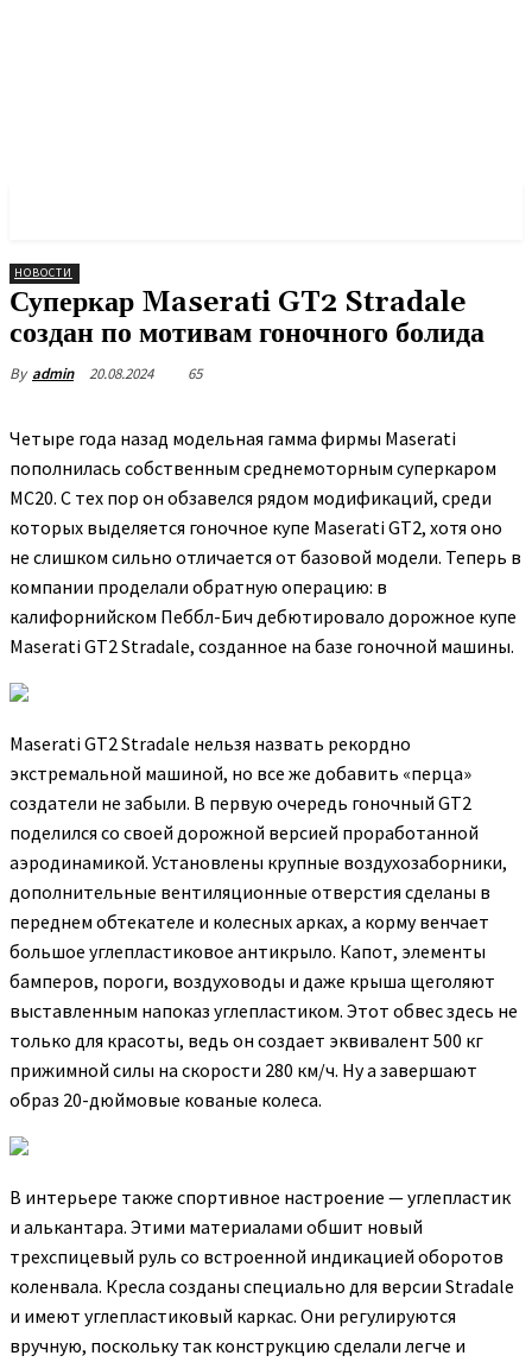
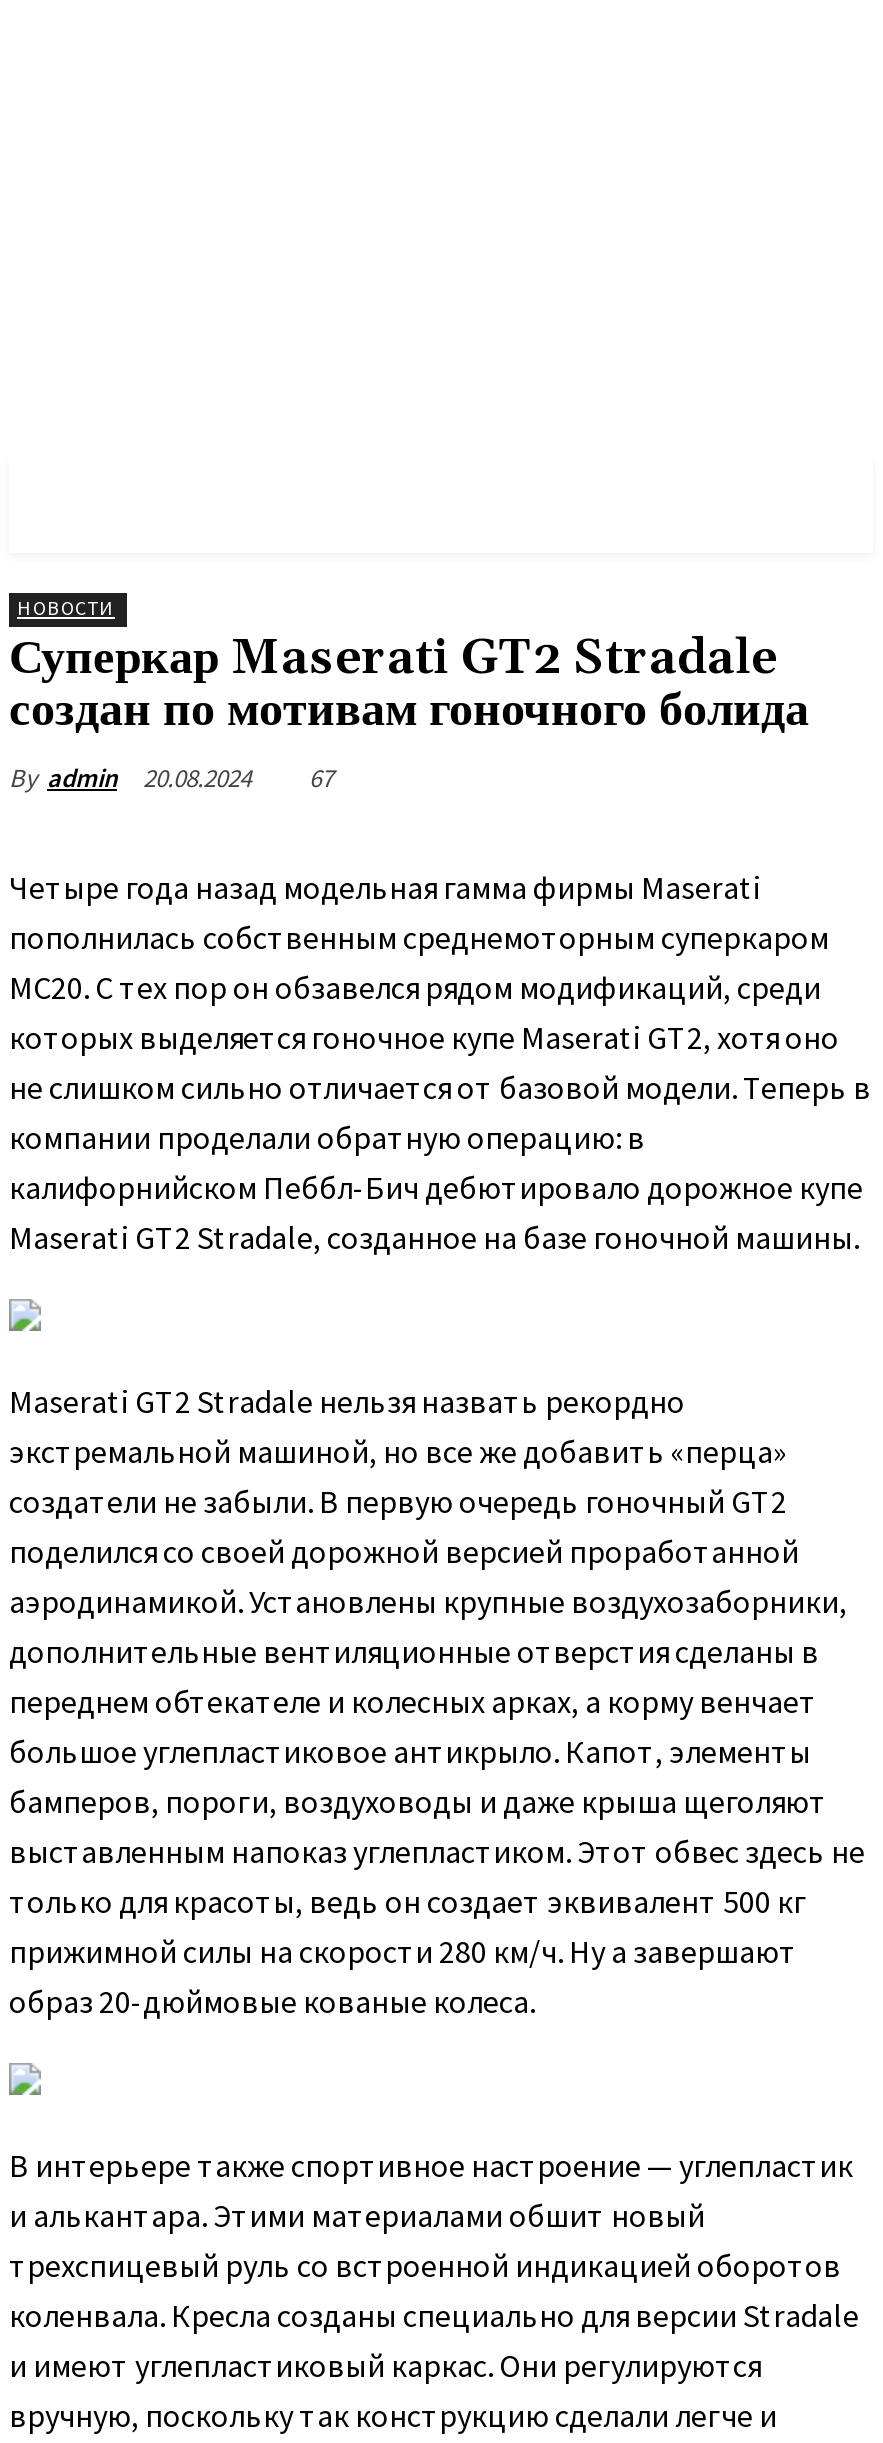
[9,363,202,384] By admin 20.08.2024 65 -> [9,761,333,795] By admin 20.08.2024 67

